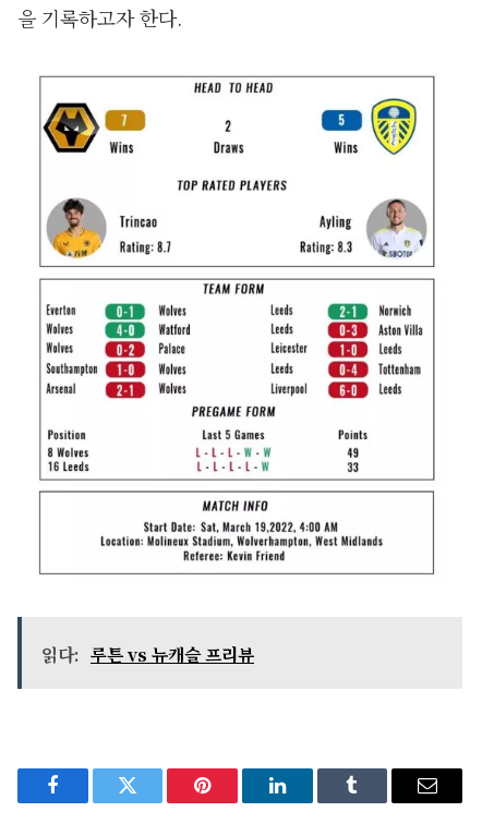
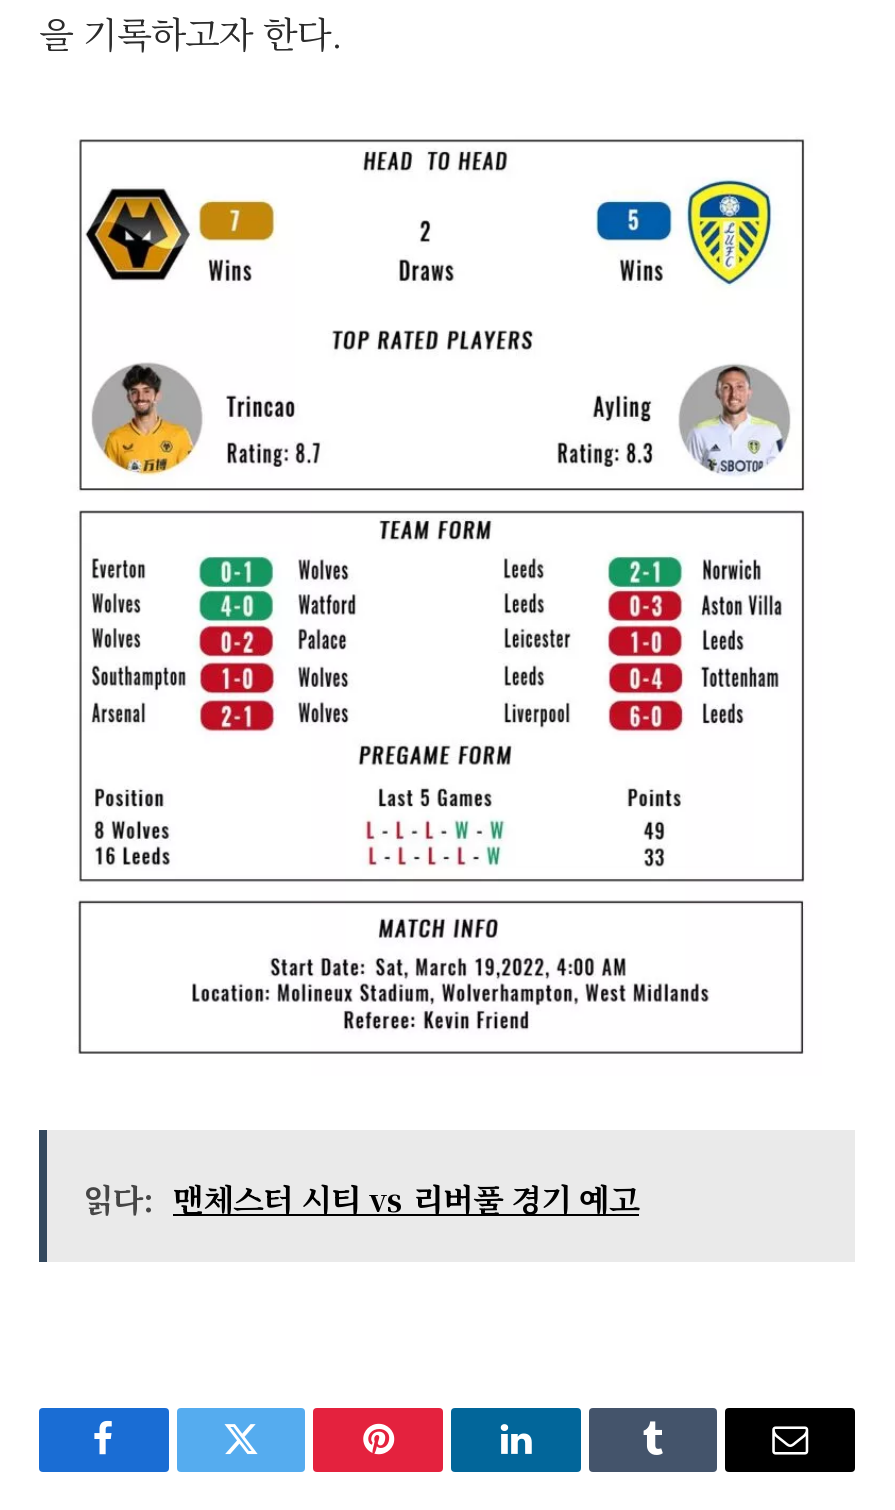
[41,642,254,667] 읽다: 루튼 vs 뉴캐슬 프리뷰 -> [83,1177,639,1223] 읽다: 맨체스터 시티 vs 리버풀 경기 예고

